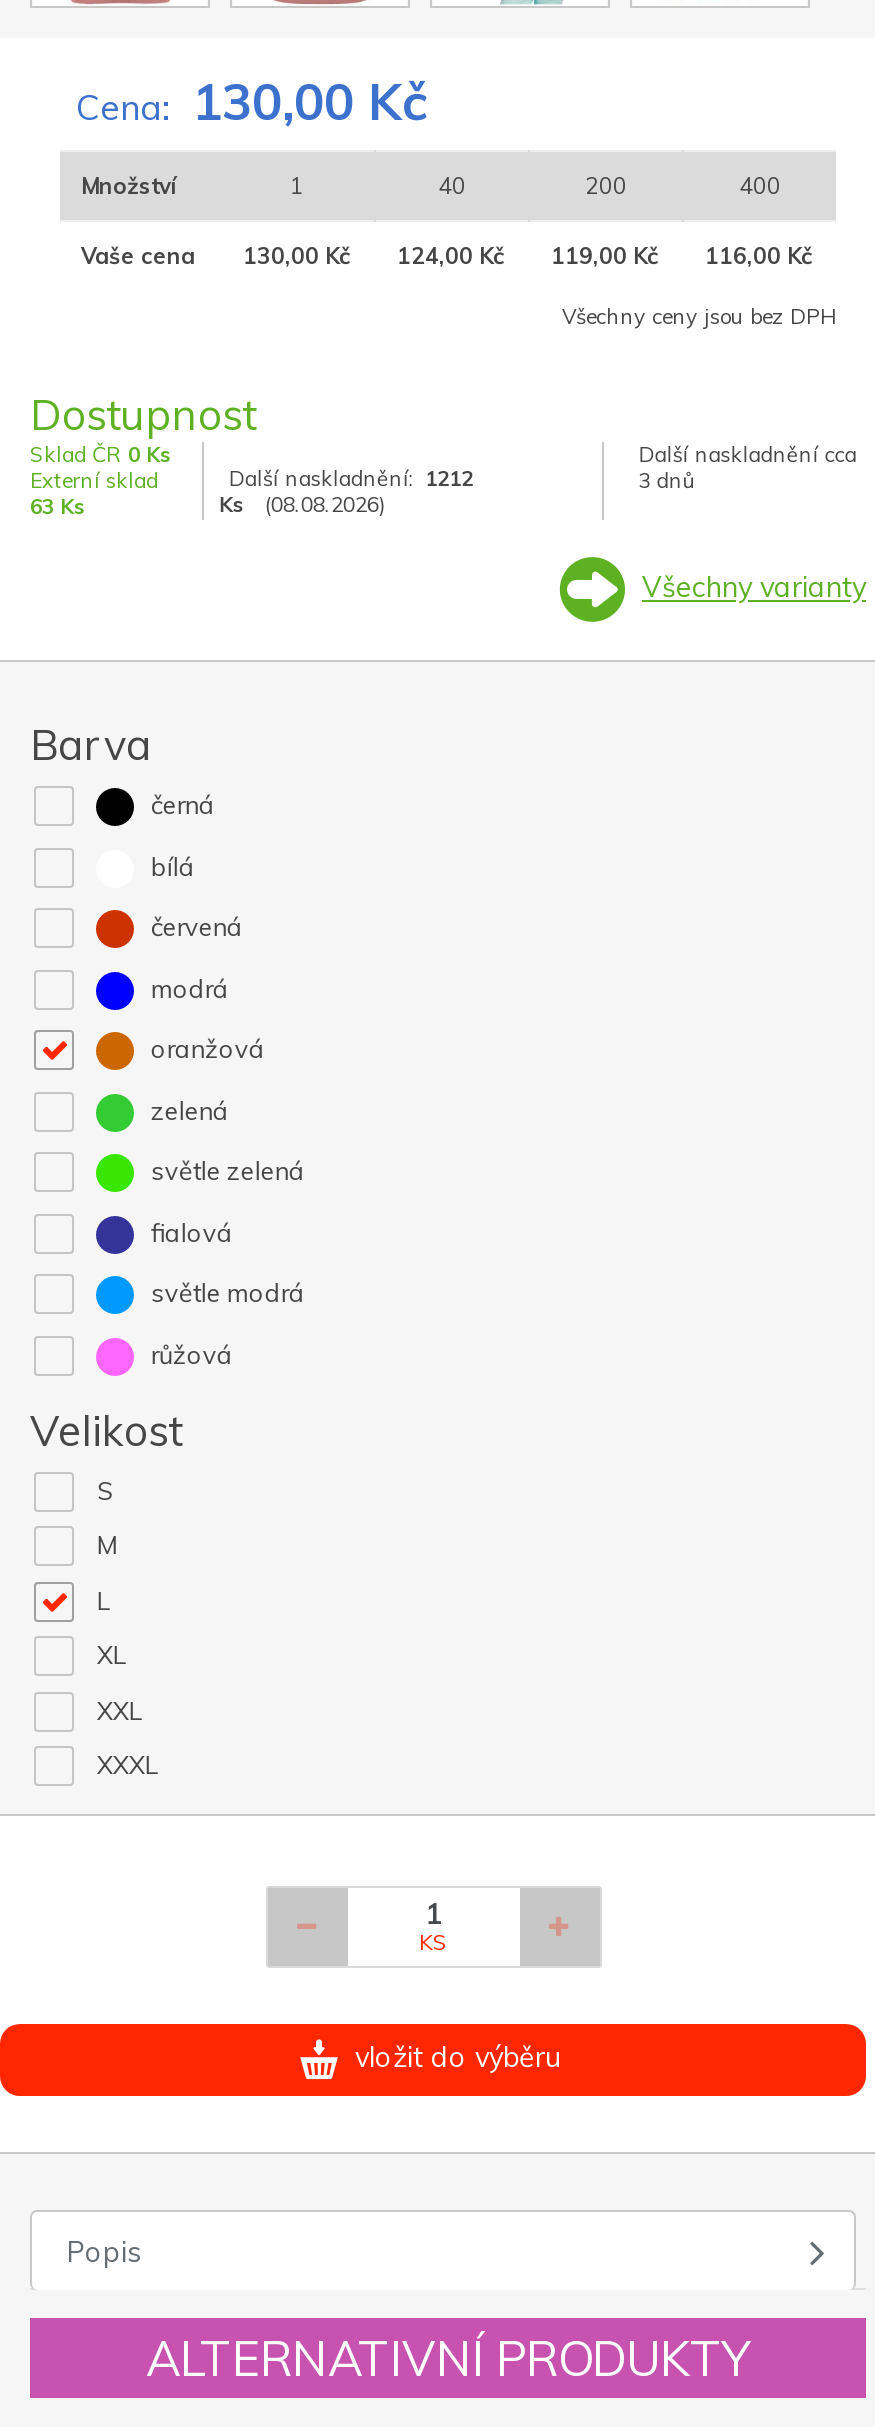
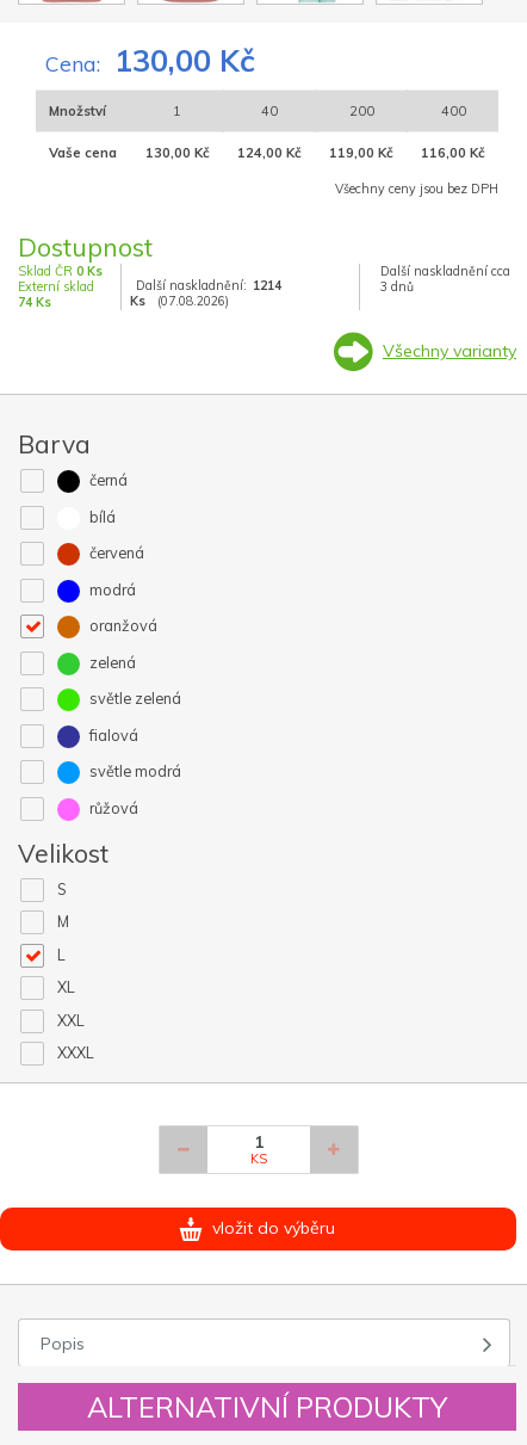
[229,464,473,492] Další naskladnění: 1212 -> [136,277,282,294] Další naskladnění: 1214
[30,493,86,521] 63 Ks -> [18,294,51,311] 74 Ks
[219,490,385,518] Ks (08.08.2026) -> [130,293,229,309] Ks (07.08.2026)

